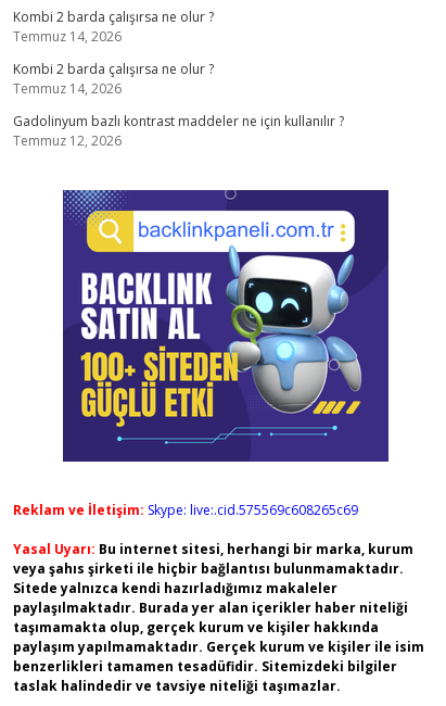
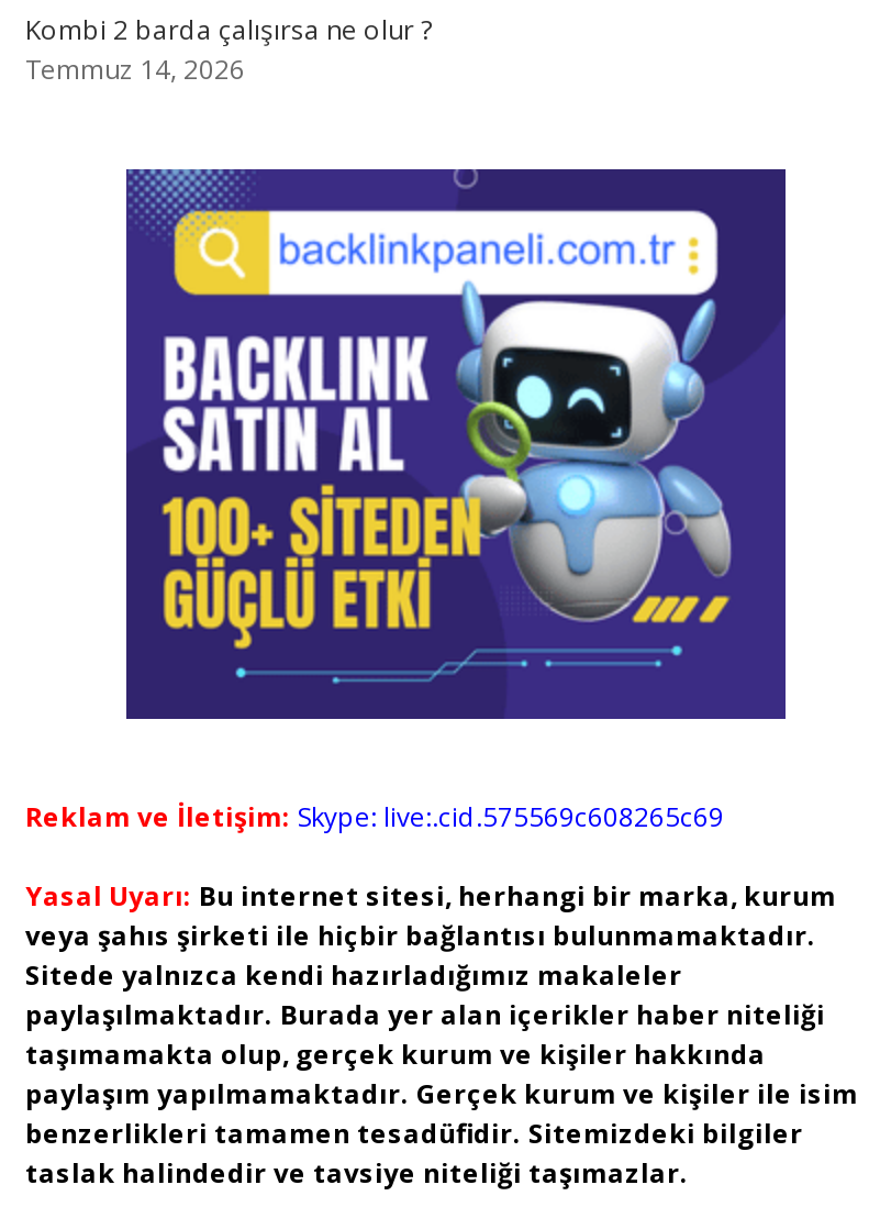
[13,60,344,150] Kombi 2 barda çalışırsa ne olur ? | Temmuz 14, 2026 | Gadolinyum bazlı kontrast maddeler ne için kullanılır ? | Temmuz 12, 2026 -> none

